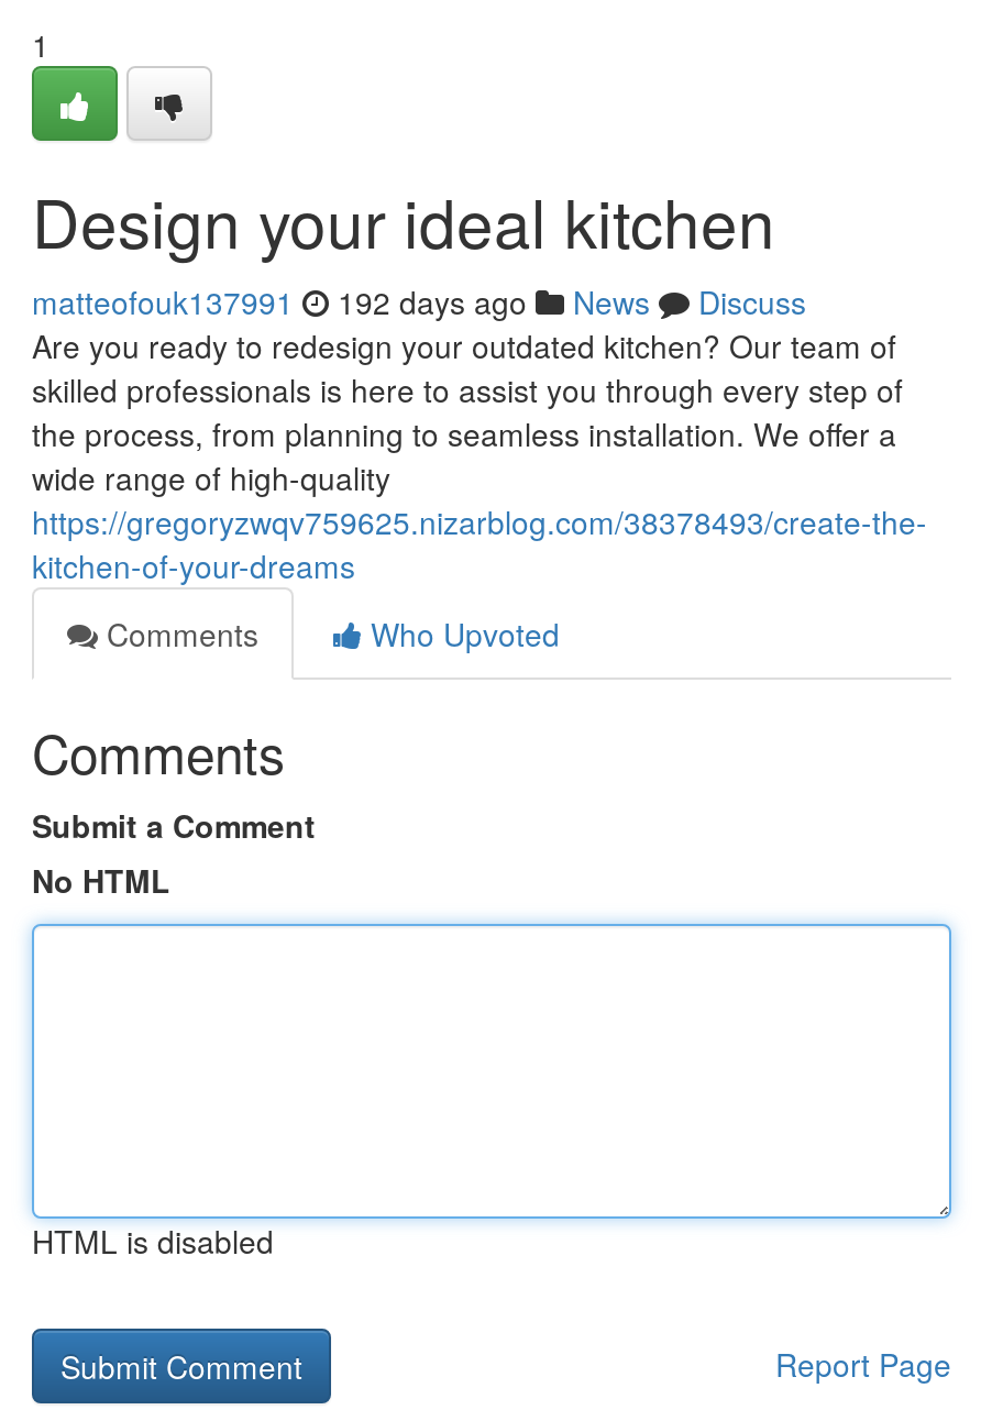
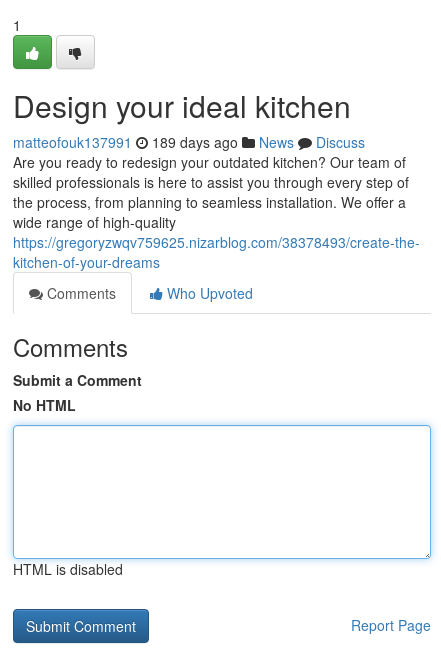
[32,279,806,323] matteofouk137991 192 days ago News Discuss -> [13,132,365,152] matteofouk137991 189 days ago News Discuss

